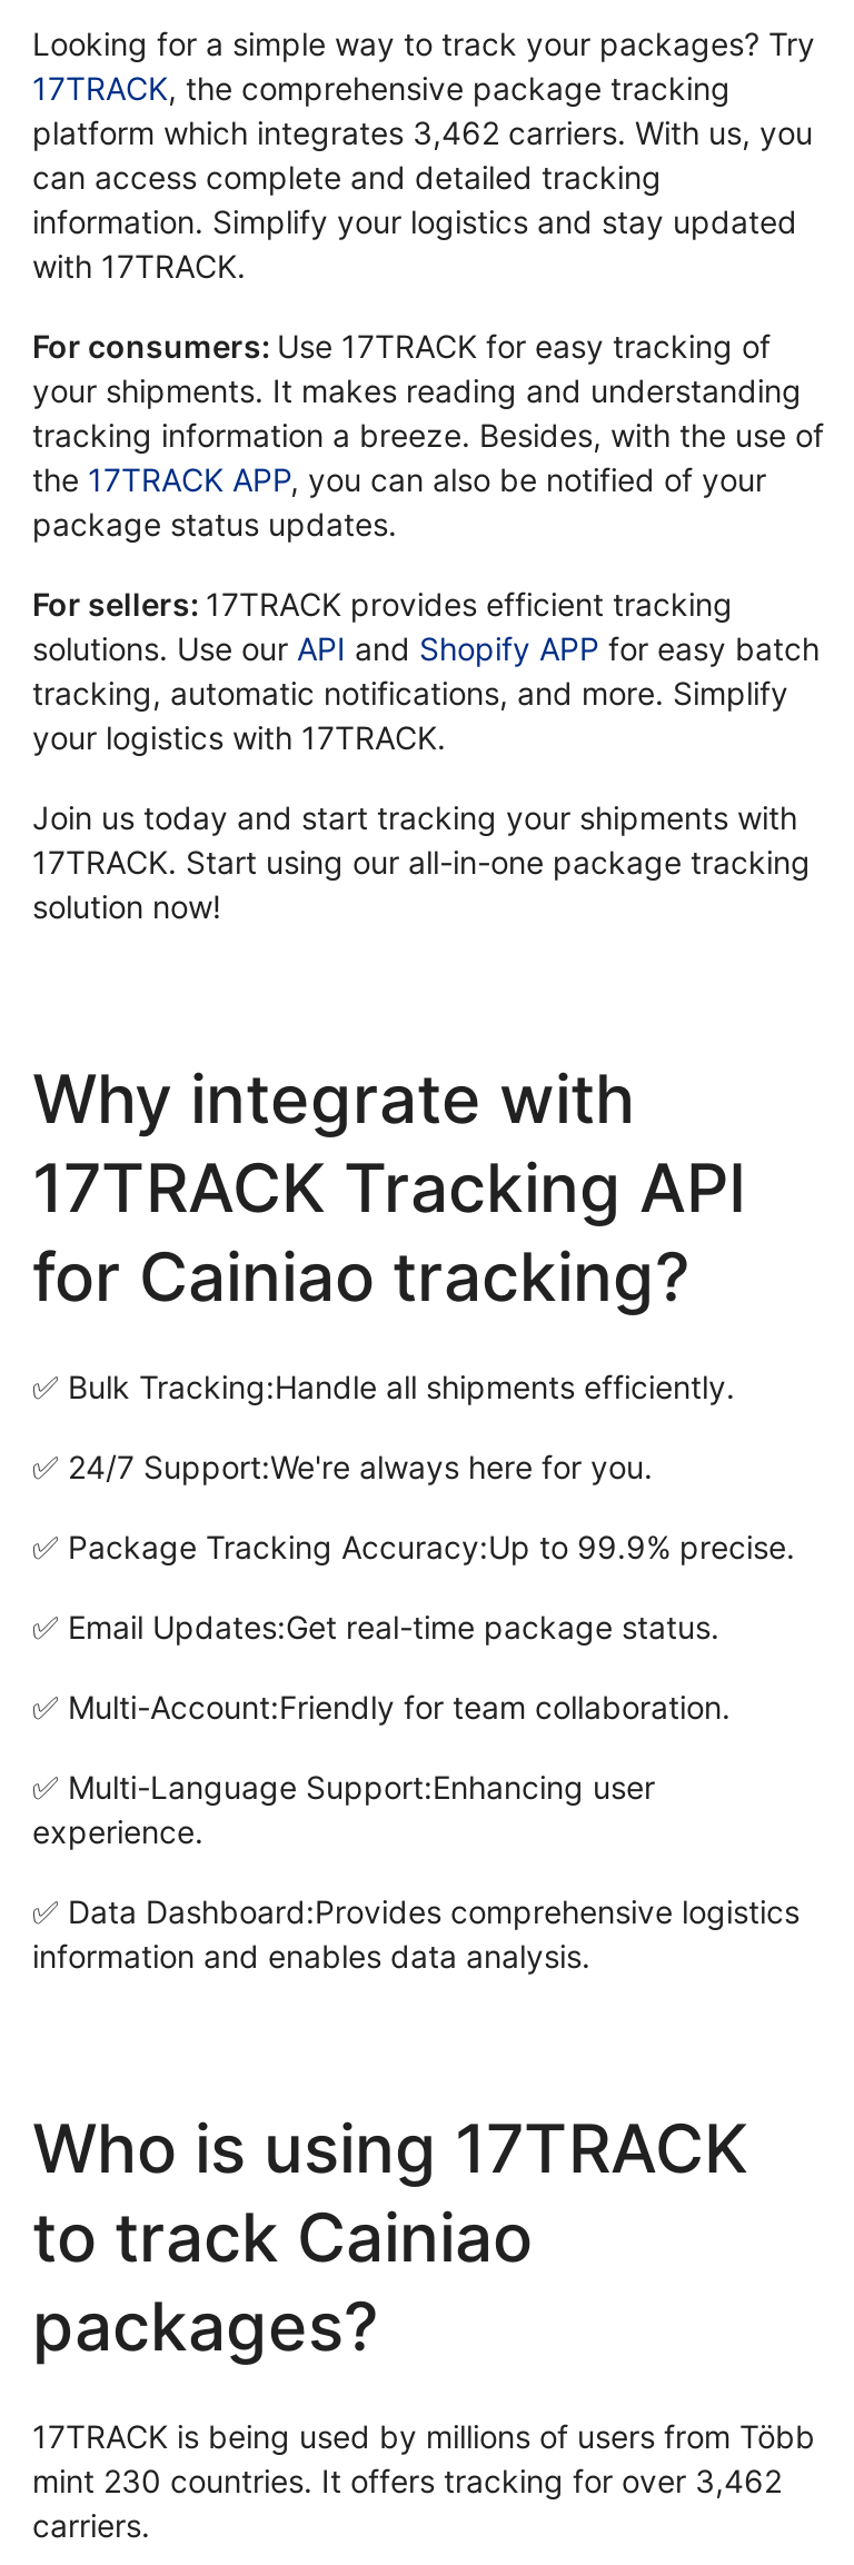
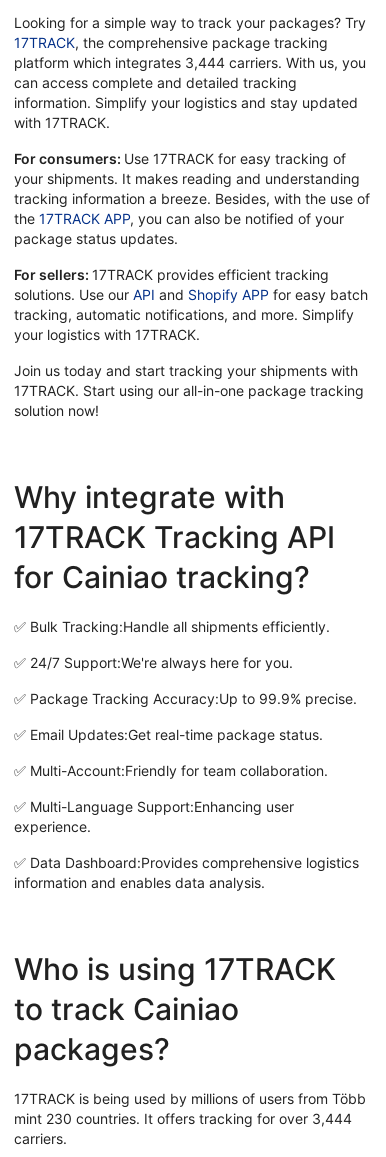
[32,114,813,152] platform which integrates 3,462 carriers. With us, you -> [14,54,366,71] platform which integrates 3,444 carriers. With us, you
[32,2462,782,2500] mint 230 countries. It offers tracking for over 3,462 -> [14,1110,352,1127] mint 230 countries. It offers tracking for over 3,444

